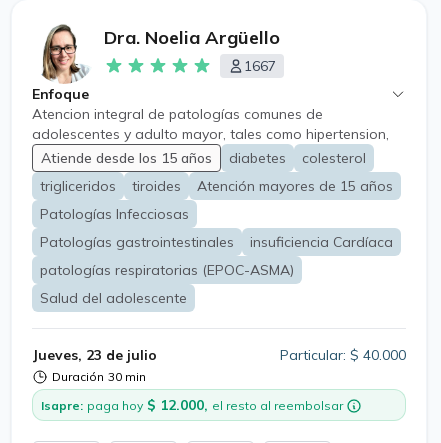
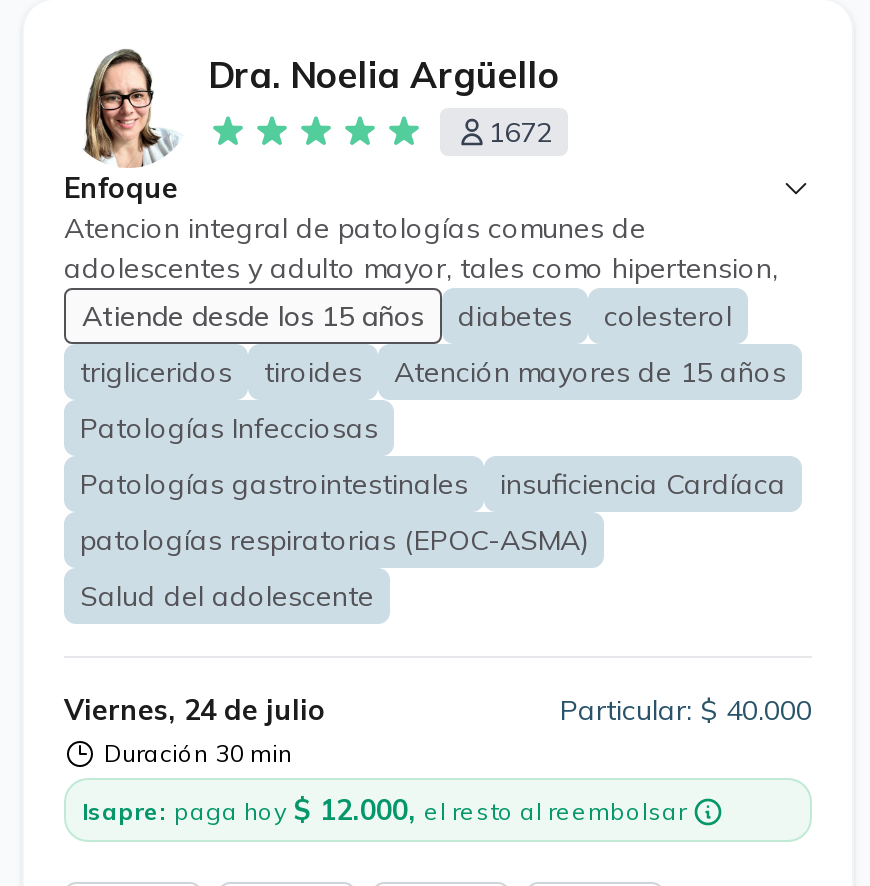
[244,57,276,75] 1667 -> [488,114,552,150] 1672
[32,346,157,364] Jueves, 23 de julio -> [64,692,326,728] Viernes, 24 de julio

